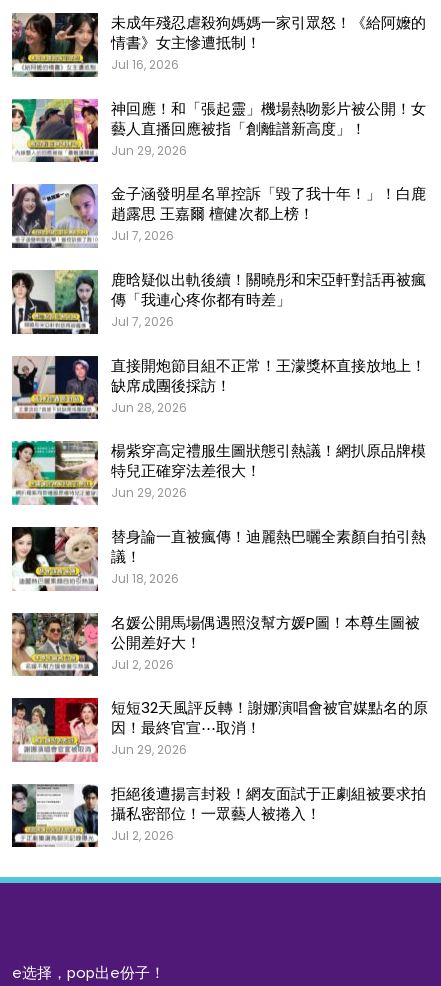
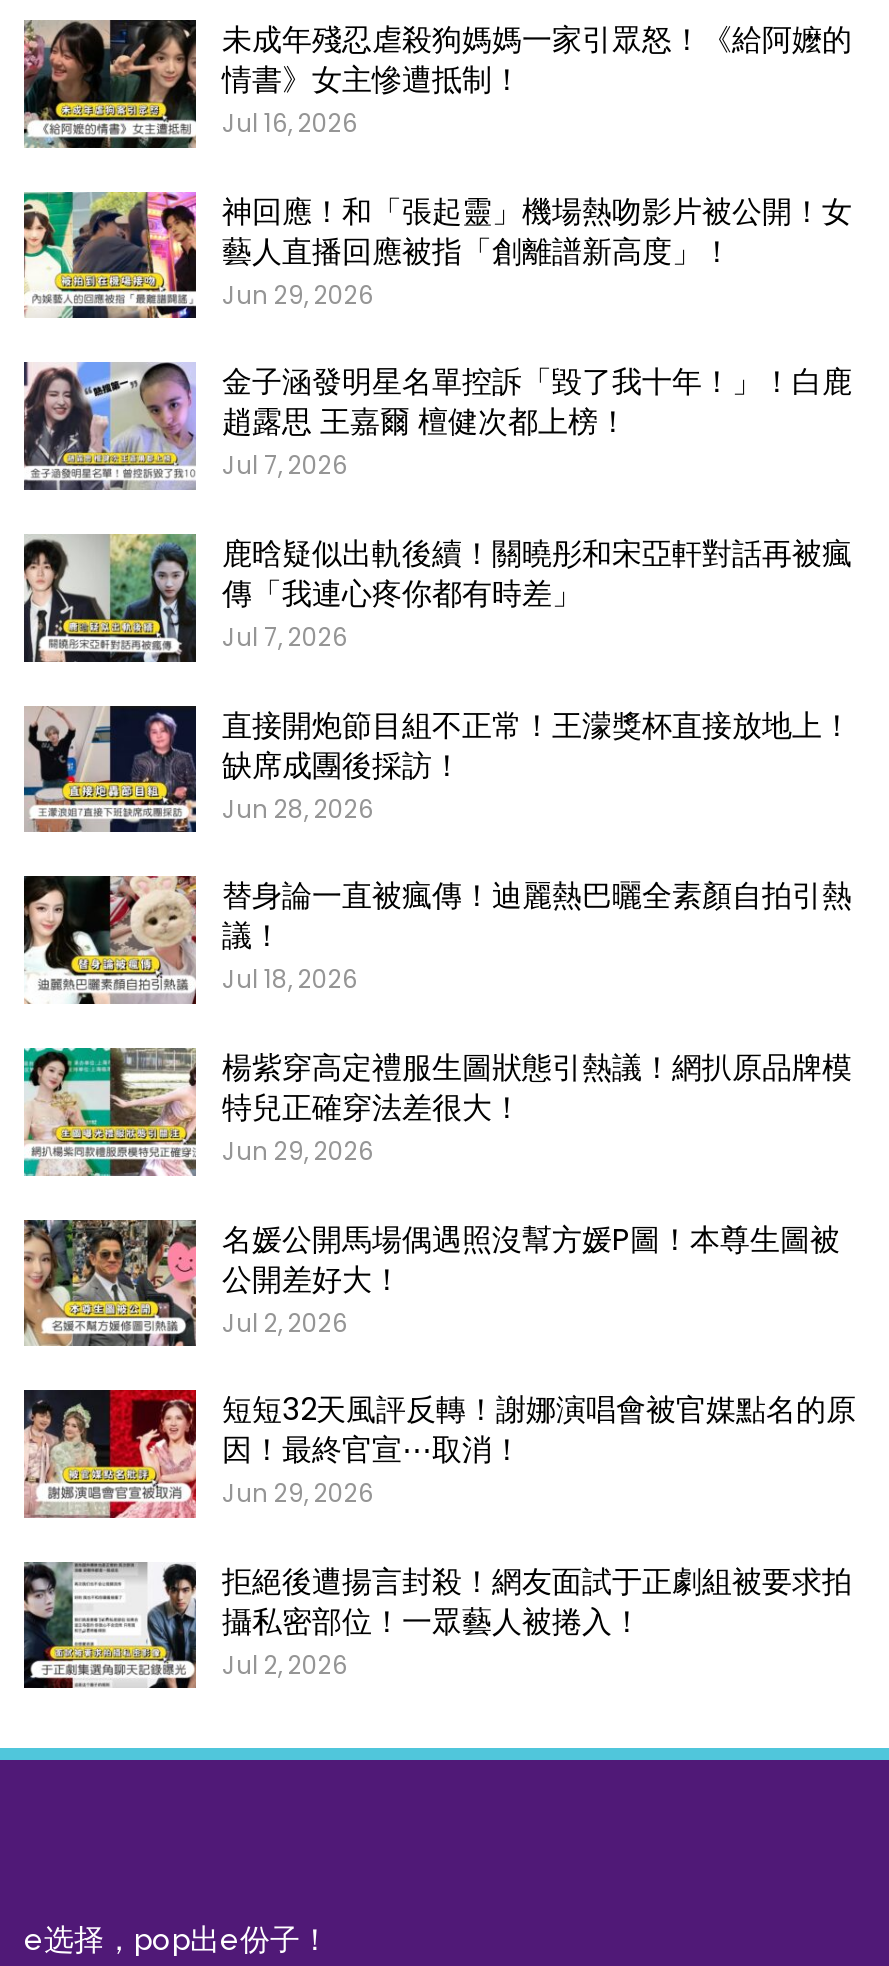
moved [11,439,426,507] -> [22,1044,852,1180]: [image] | 楊紫穿高定禮服生圖狀態引熱議！網扒原品牌模 | 特兒正確穿法差很大！ | Jun 29, 2026
moved [11,526,426,591] -> [22,874,852,1004]: [image] | 替身論一直被瘋傳！迪麗熱巴曬全素顏自拍引熱 | 議！ | Jul 18, 2026

